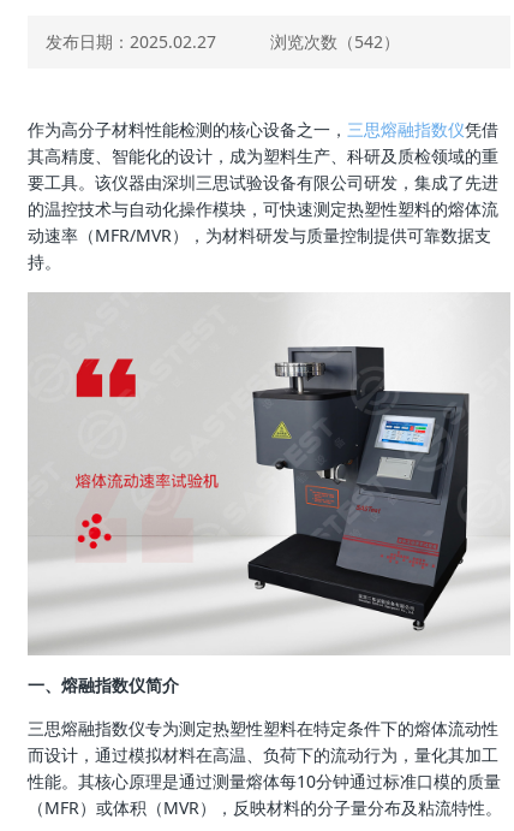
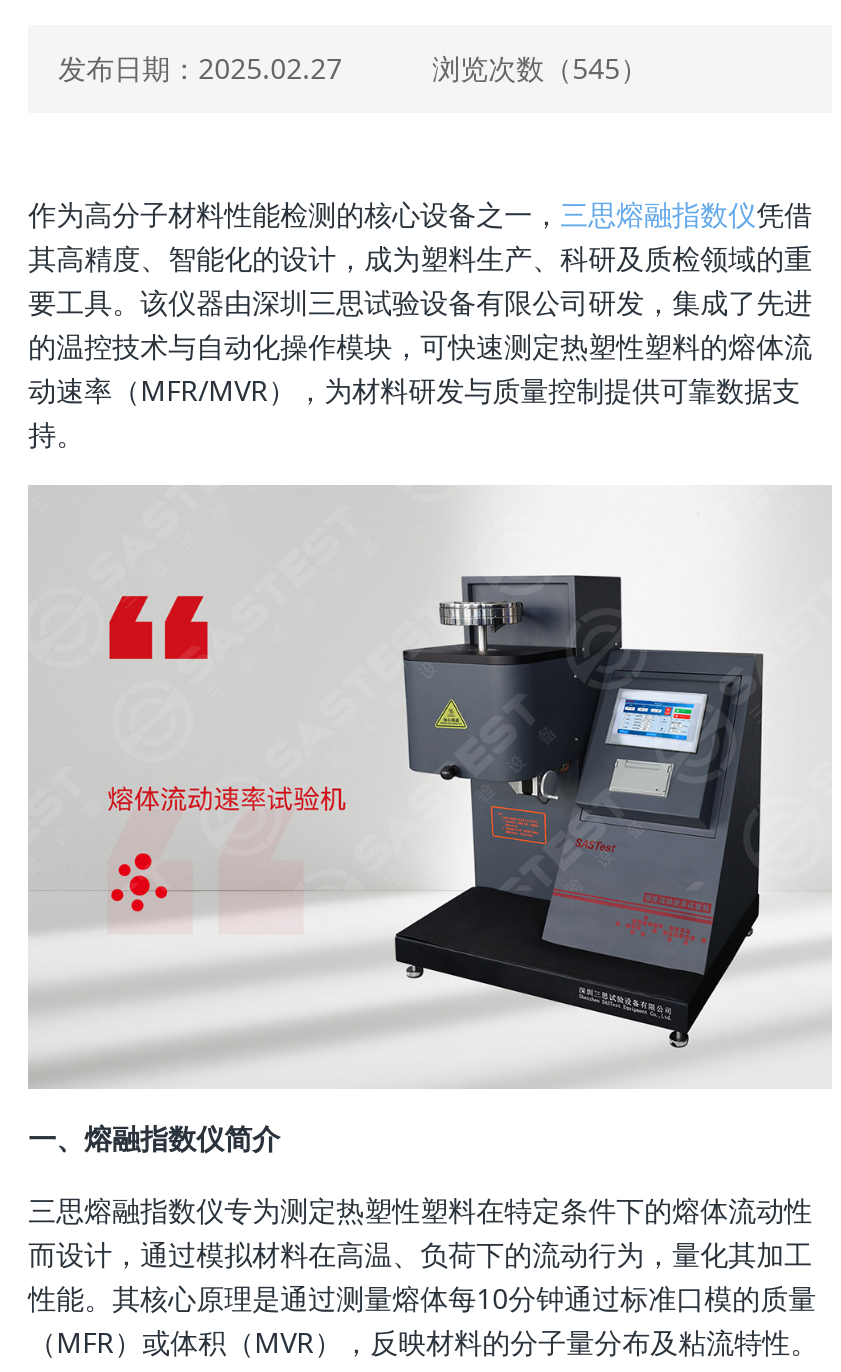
[270,30,400,53] 浏览次数（542） -> [432,49,648,87] 浏览次数（545）

